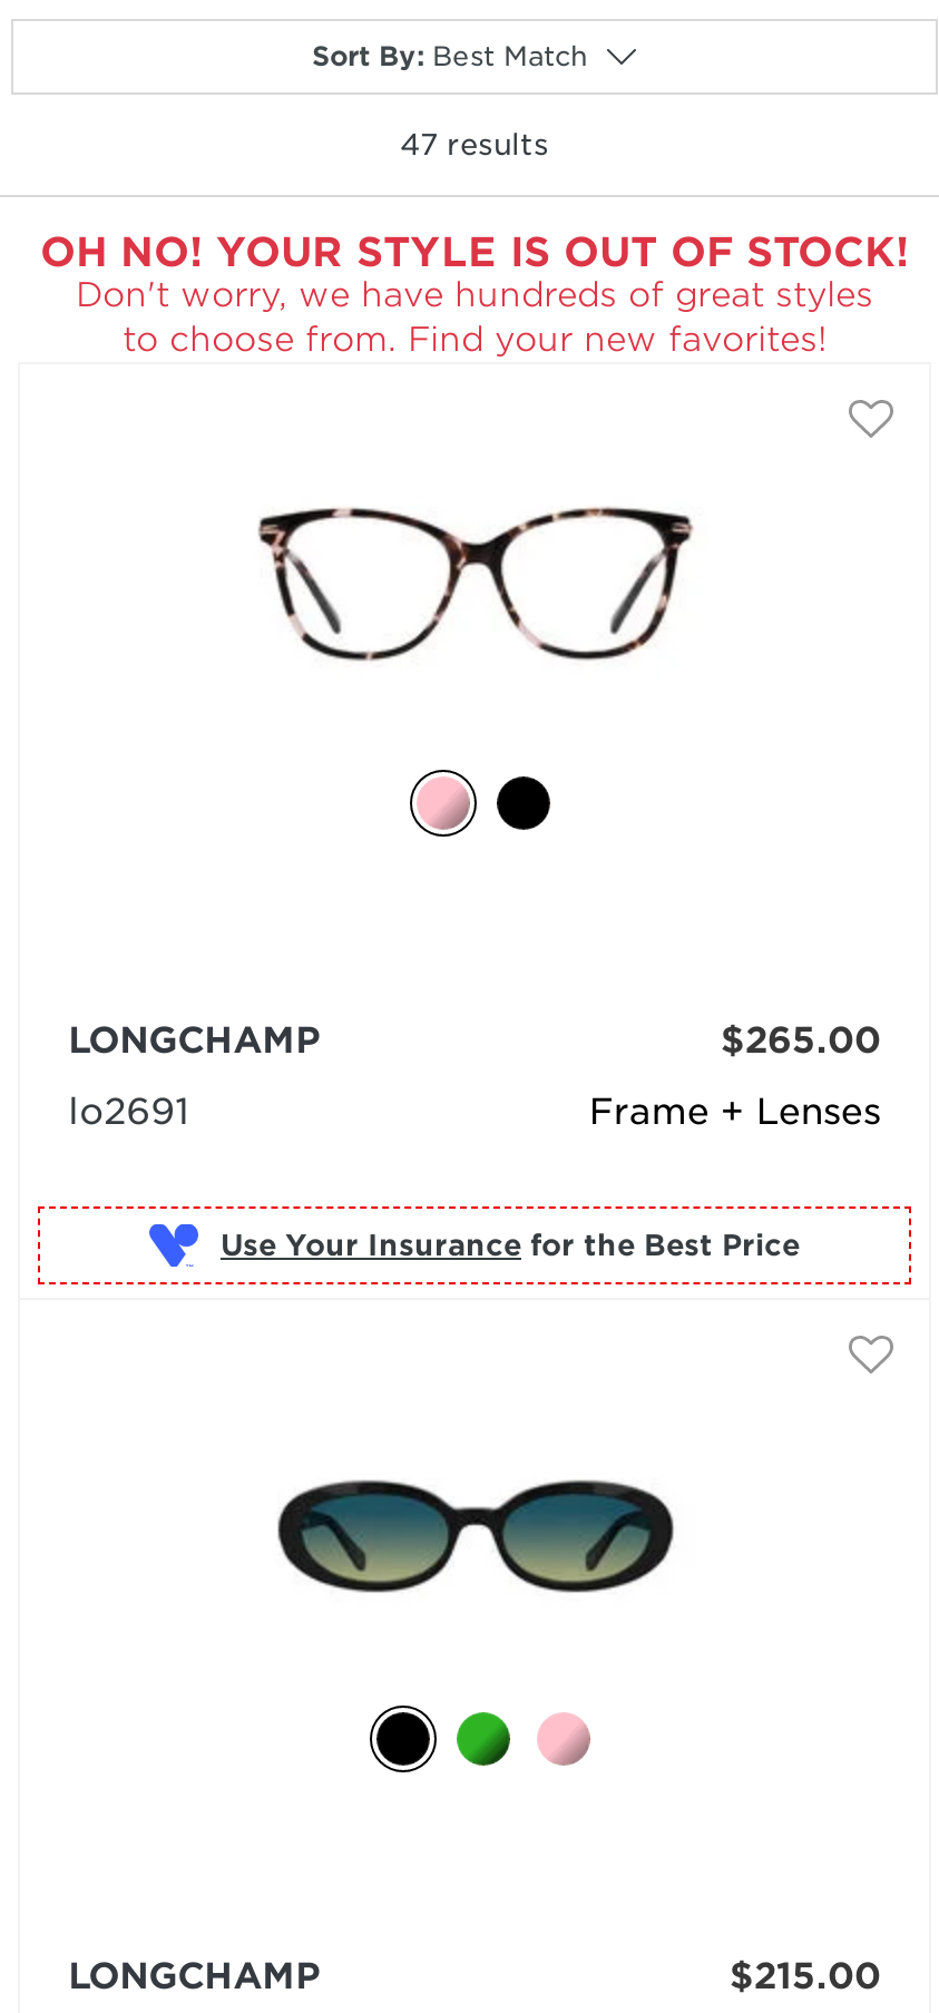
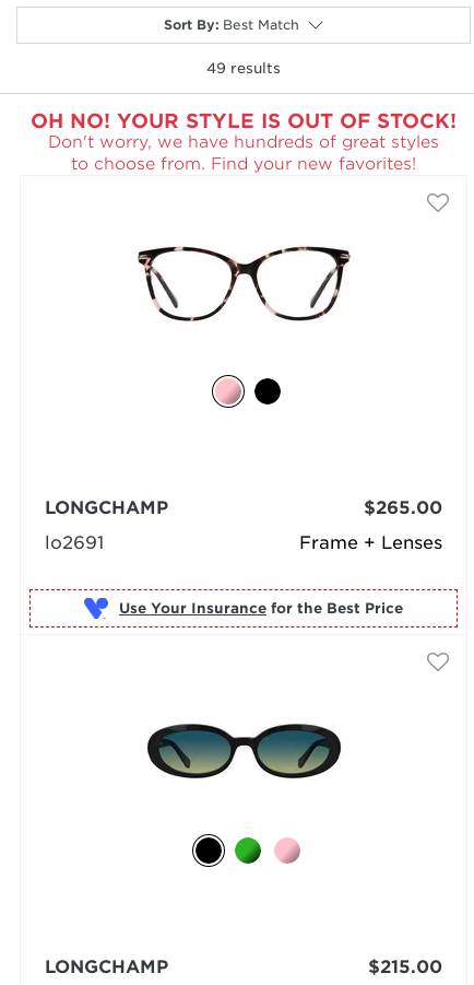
[400,128,549,161] 47 results -> [206,60,281,76] 49 results

